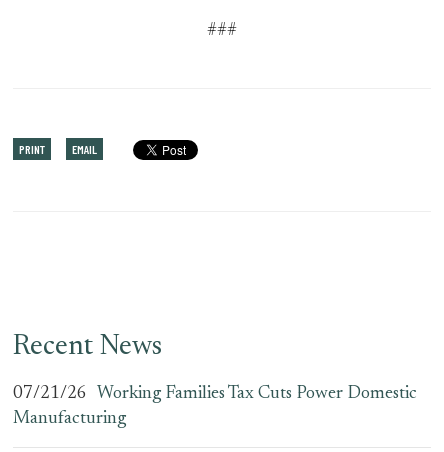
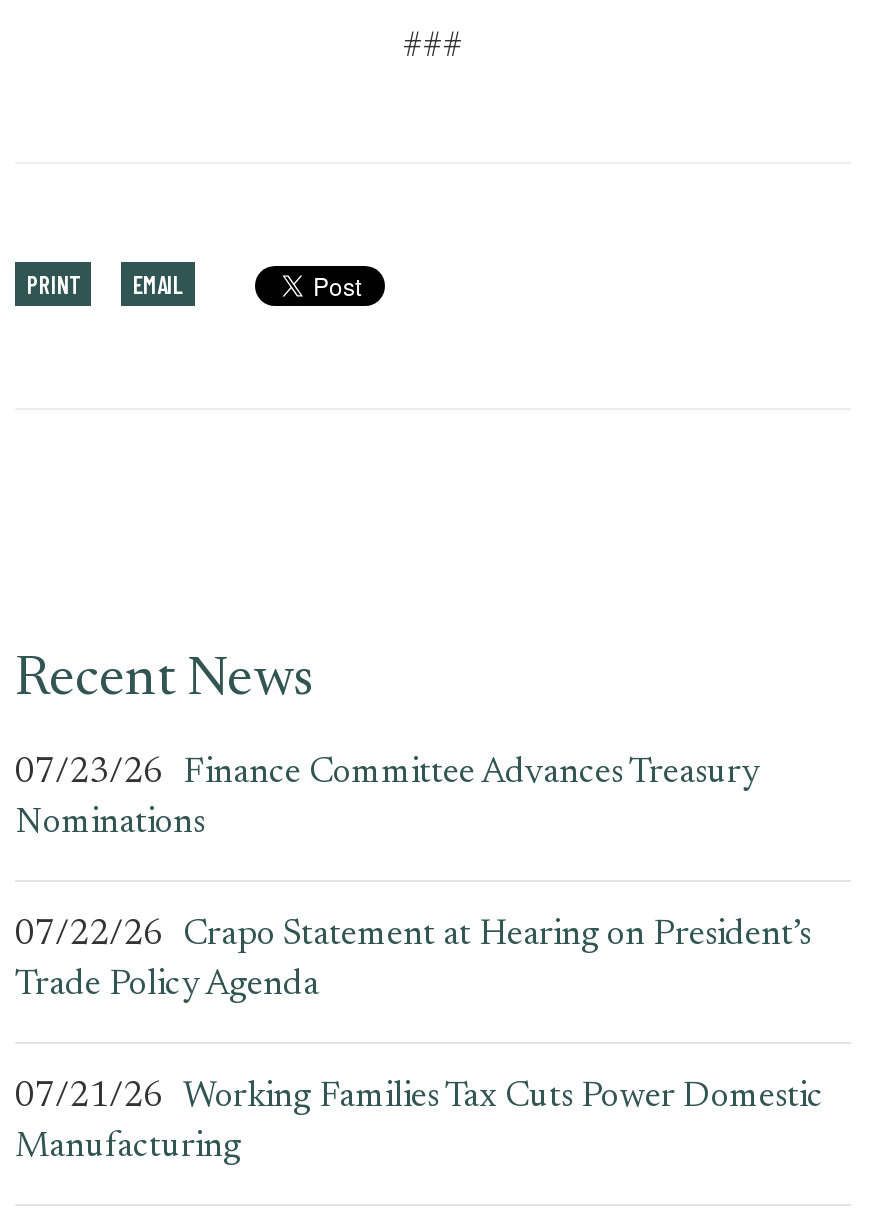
none -> [15,756,811,1004] 07/23/26 Finance Committee Advances Treasury | Nominations | 07/22/26 Crapo Statement at Hearing on President’s | Trade Policy Agenda

